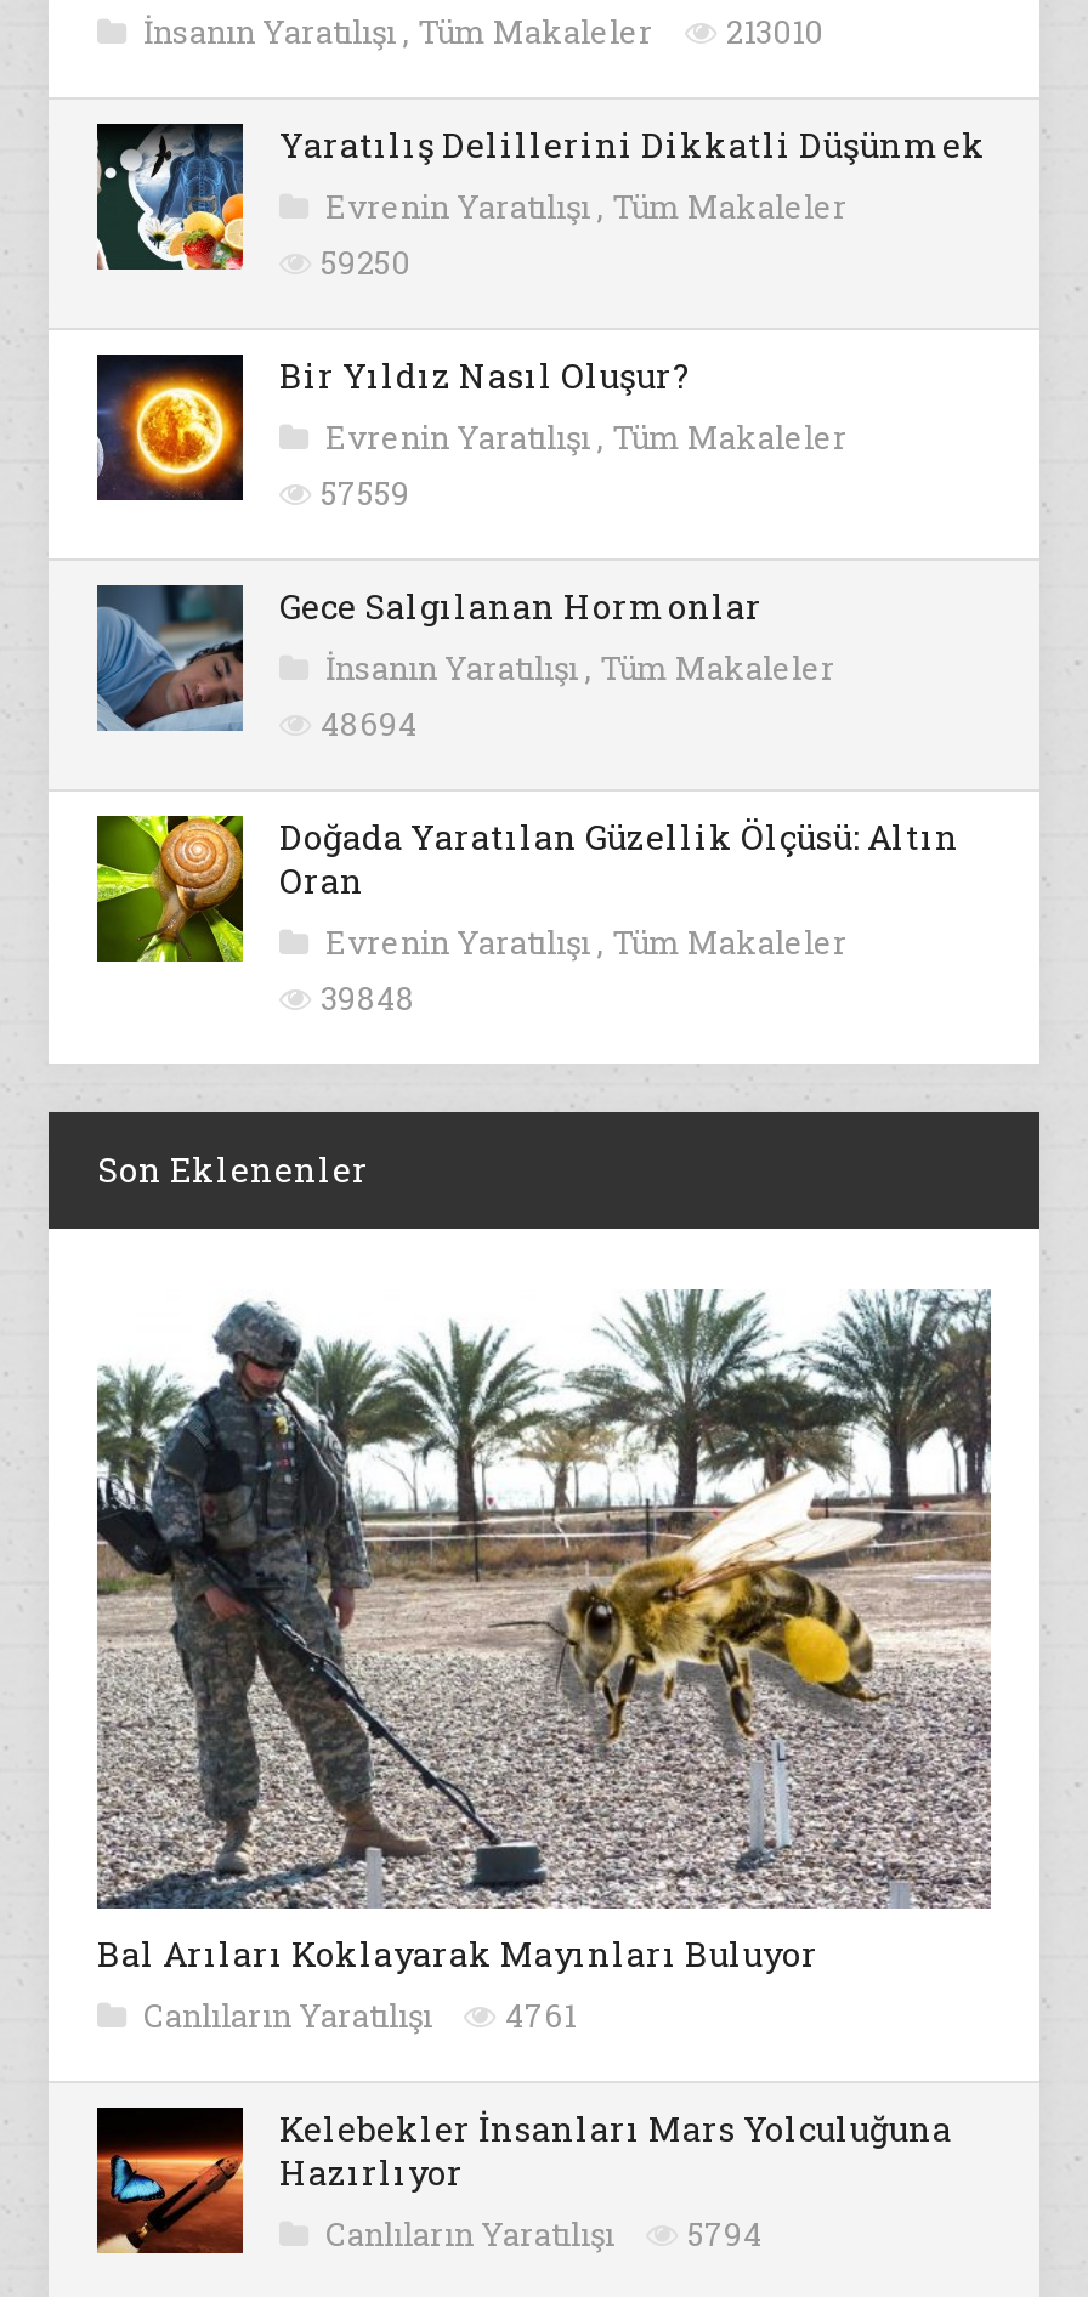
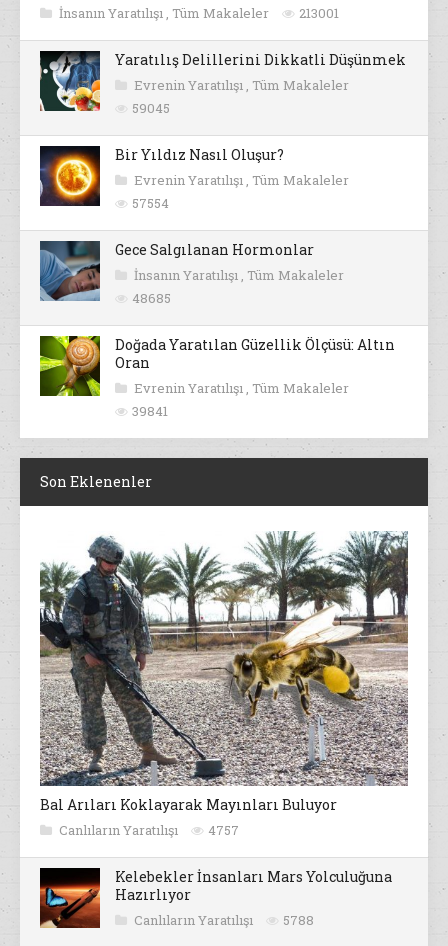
[143,10,823,54] İnsanın Yaratılışı, Tüm Makaleler 213010 -> [59,4,339,22] İnsanın Yaratılışı, Tüm Makaleler 213001
[321,241,410,285] 59250 -> [132,99,170,117] 59045
[321,472,410,515] 57559 -> [132,194,169,212] 57554
[321,702,418,746] 48694 -> [132,289,171,307] 48685
[321,977,415,1020] 39848 -> [132,402,168,420] 39841
[143,1993,576,2037] Canlıların Yaratılışı 4761 -> [59,821,239,839] Canlıların Yaratılışı 4757
[325,2212,763,2256] Canlıların Yaratılışı 5794 -> [134,911,314,929] Canlıların Yaratılışı 5788

